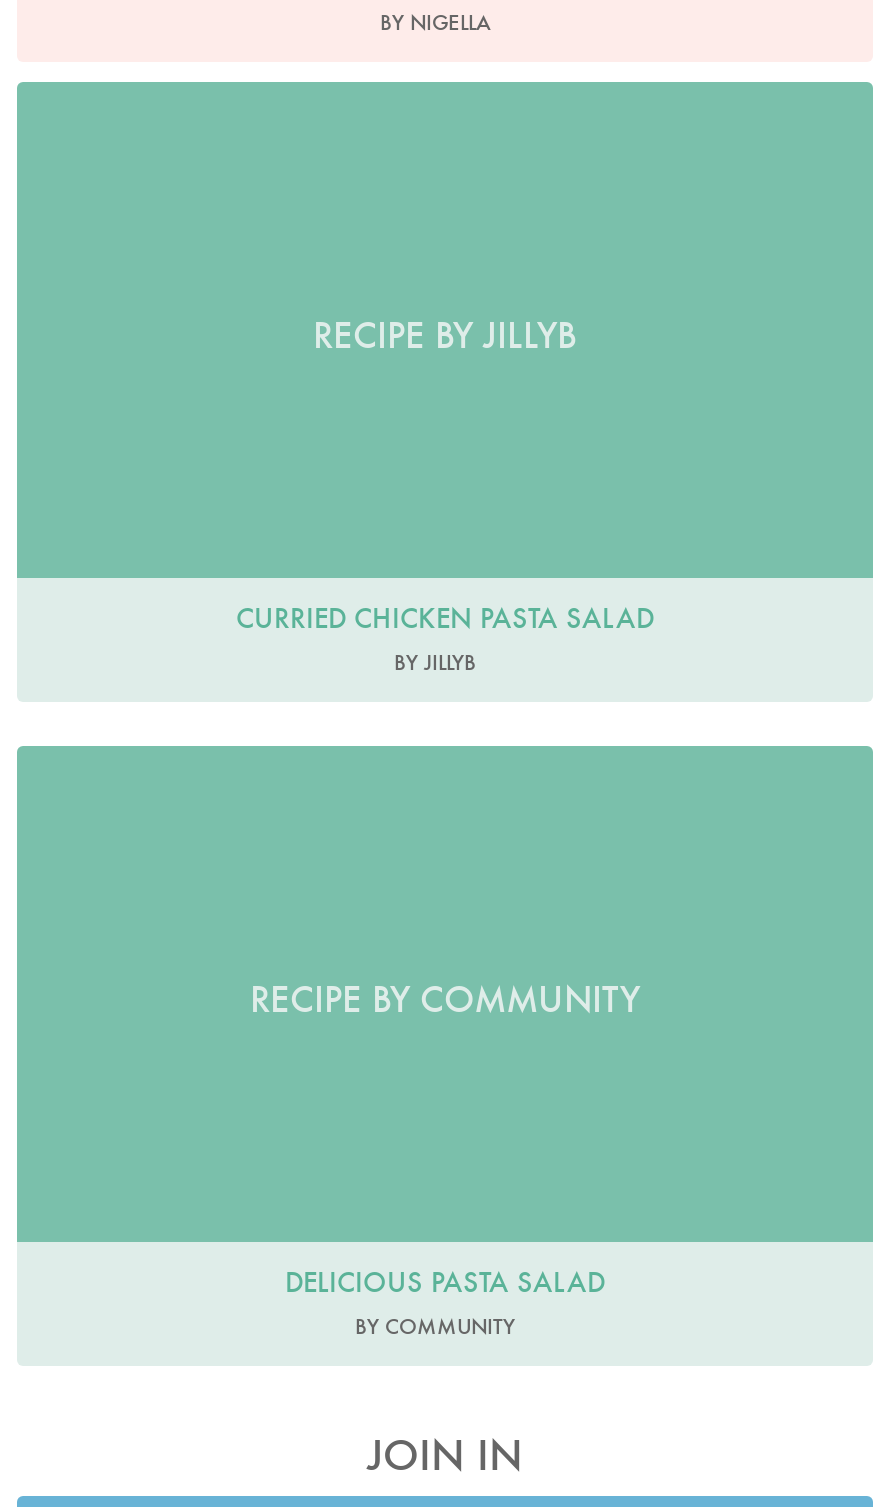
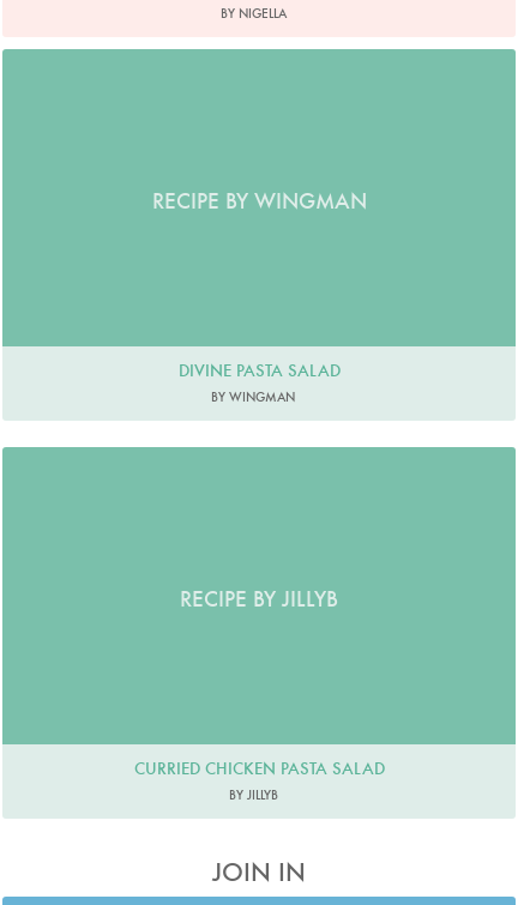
none -> [152,187,366,214] RECIPE BY WINGMAN
none -> [178,360,340,405] DIVINE PASTA SALAD | BY WINGMAN
moved [236,312,654,676] -> [134,584,384,803]: RECIPE BY JILLYB | CURRIED CHICKEN PASTA SALAD | BY JILLYB
[250,975,640,1021] RECIPE BY COMMUNITY -> none
[285,1264,605,1340] DELICIOUS PASTA SALAD | BY COMMUNITY -> none

